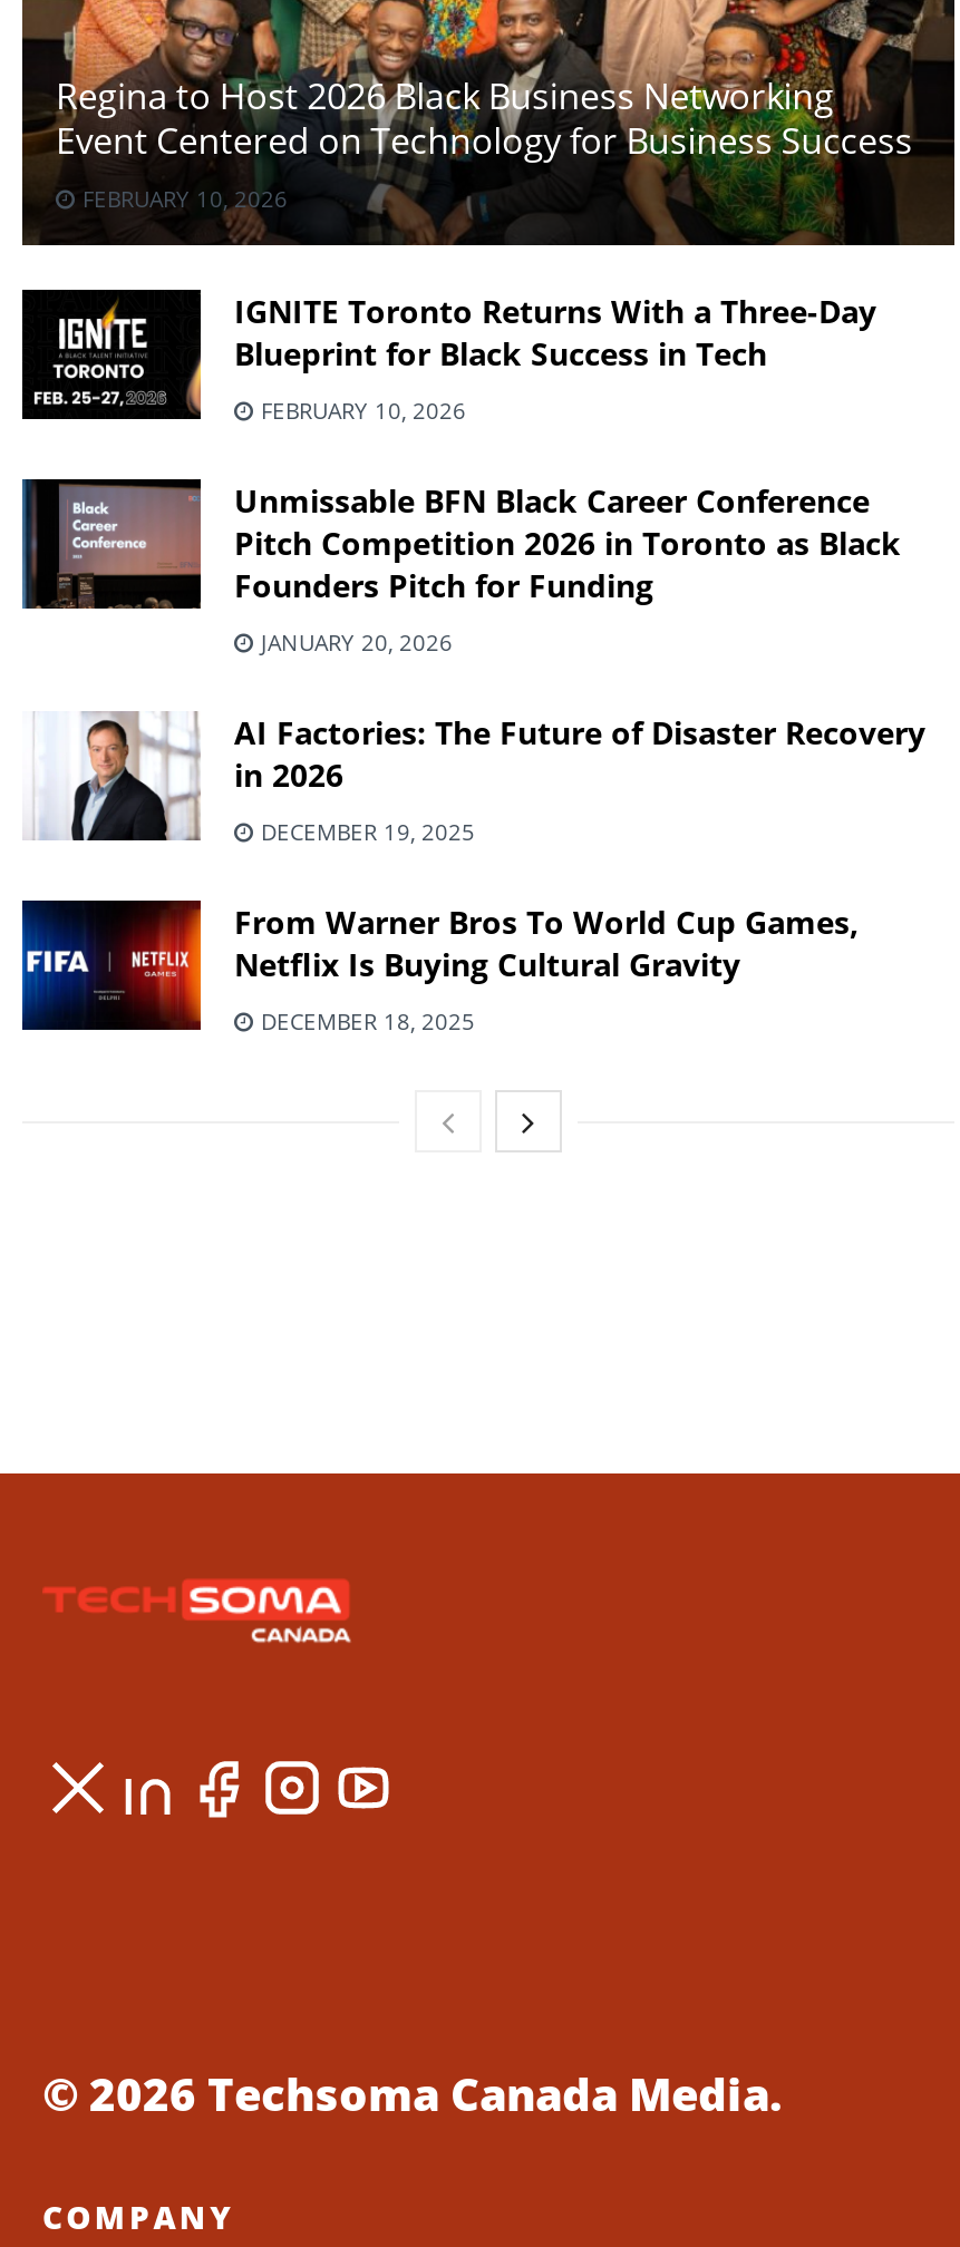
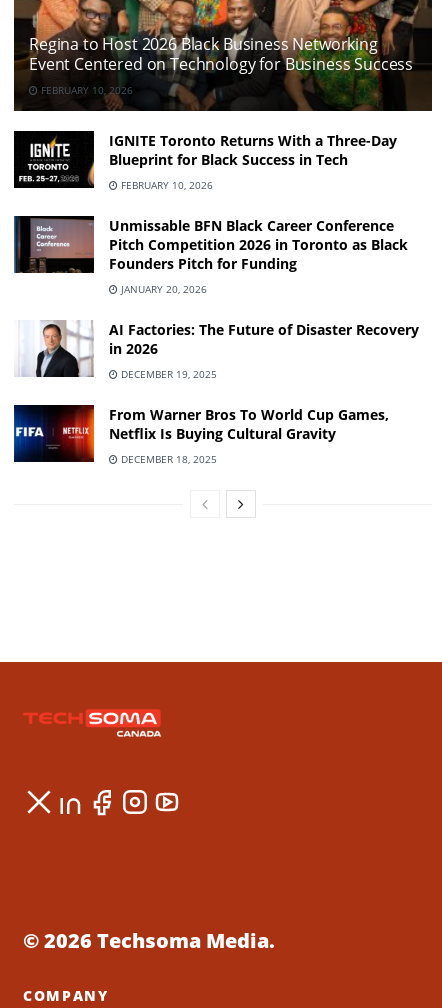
[42,2066,783,2126] © 2026 Techsoma Canada Media. -> [23,927,275,954] © 2026 Techsoma Media.

